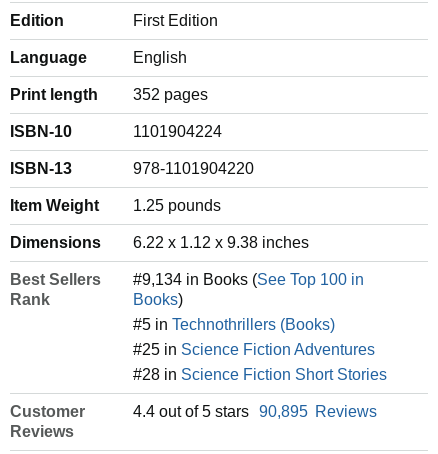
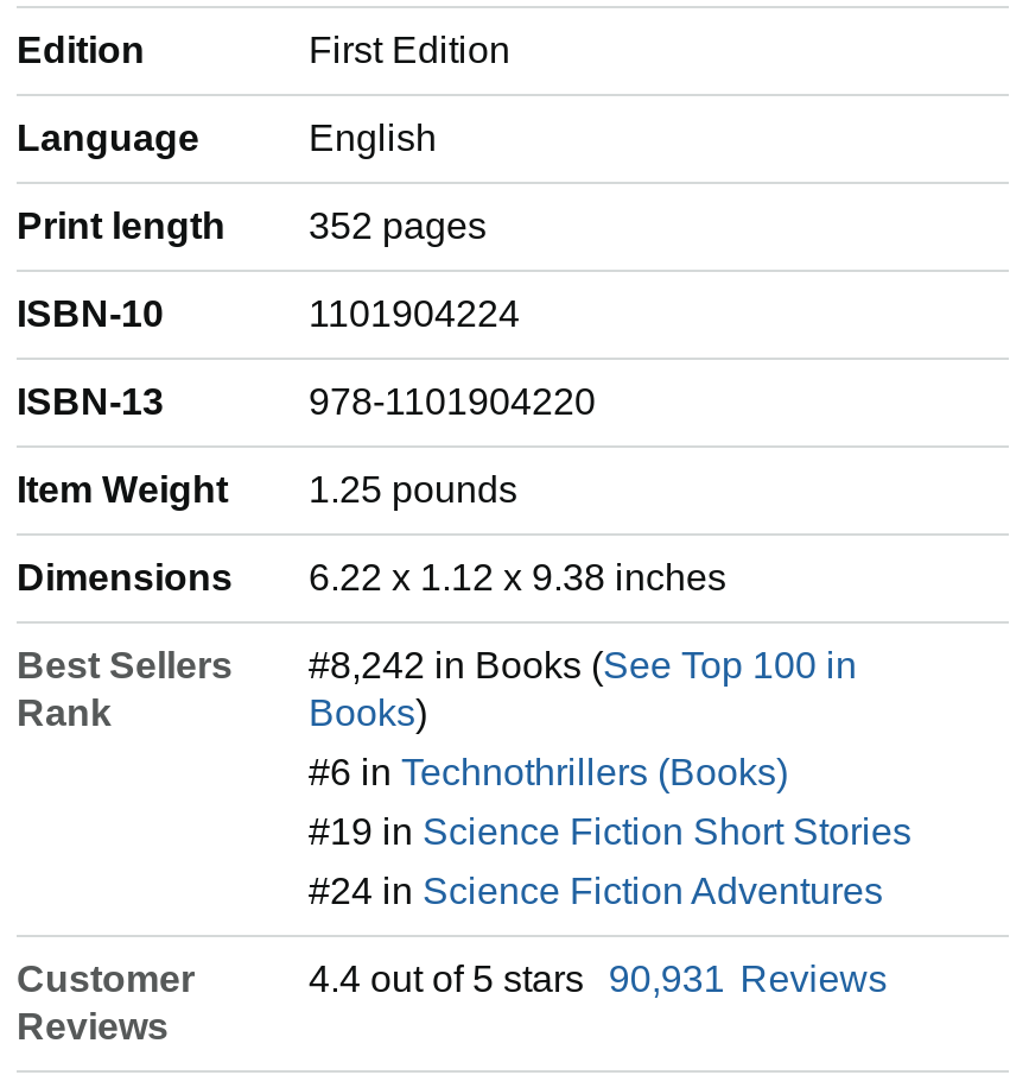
[133,271,364,288] #9,134 in Books (See Top 100 in -> [309,645,857,686] #8,242 in Books (See Top 100 in
[133,316,335,333] #5 in Technothrillers (Books) -> [309,752,788,793] #6 in Technothrillers (Books)
[133,341,375,358] #25 in Science Fiction Adventures -> [309,812,912,852] #19 in Science Fiction Short Stories
[133,366,387,383] #28 in Science Fiction Short Stories -> [309,871,883,911] #24 in Science Fiction Adventures
[133,403,377,420] 4.4 out of 5 stars 90,895 Reviews -> [309,959,887,999] 4.4 out of 5 stars 90,931 Reviews

